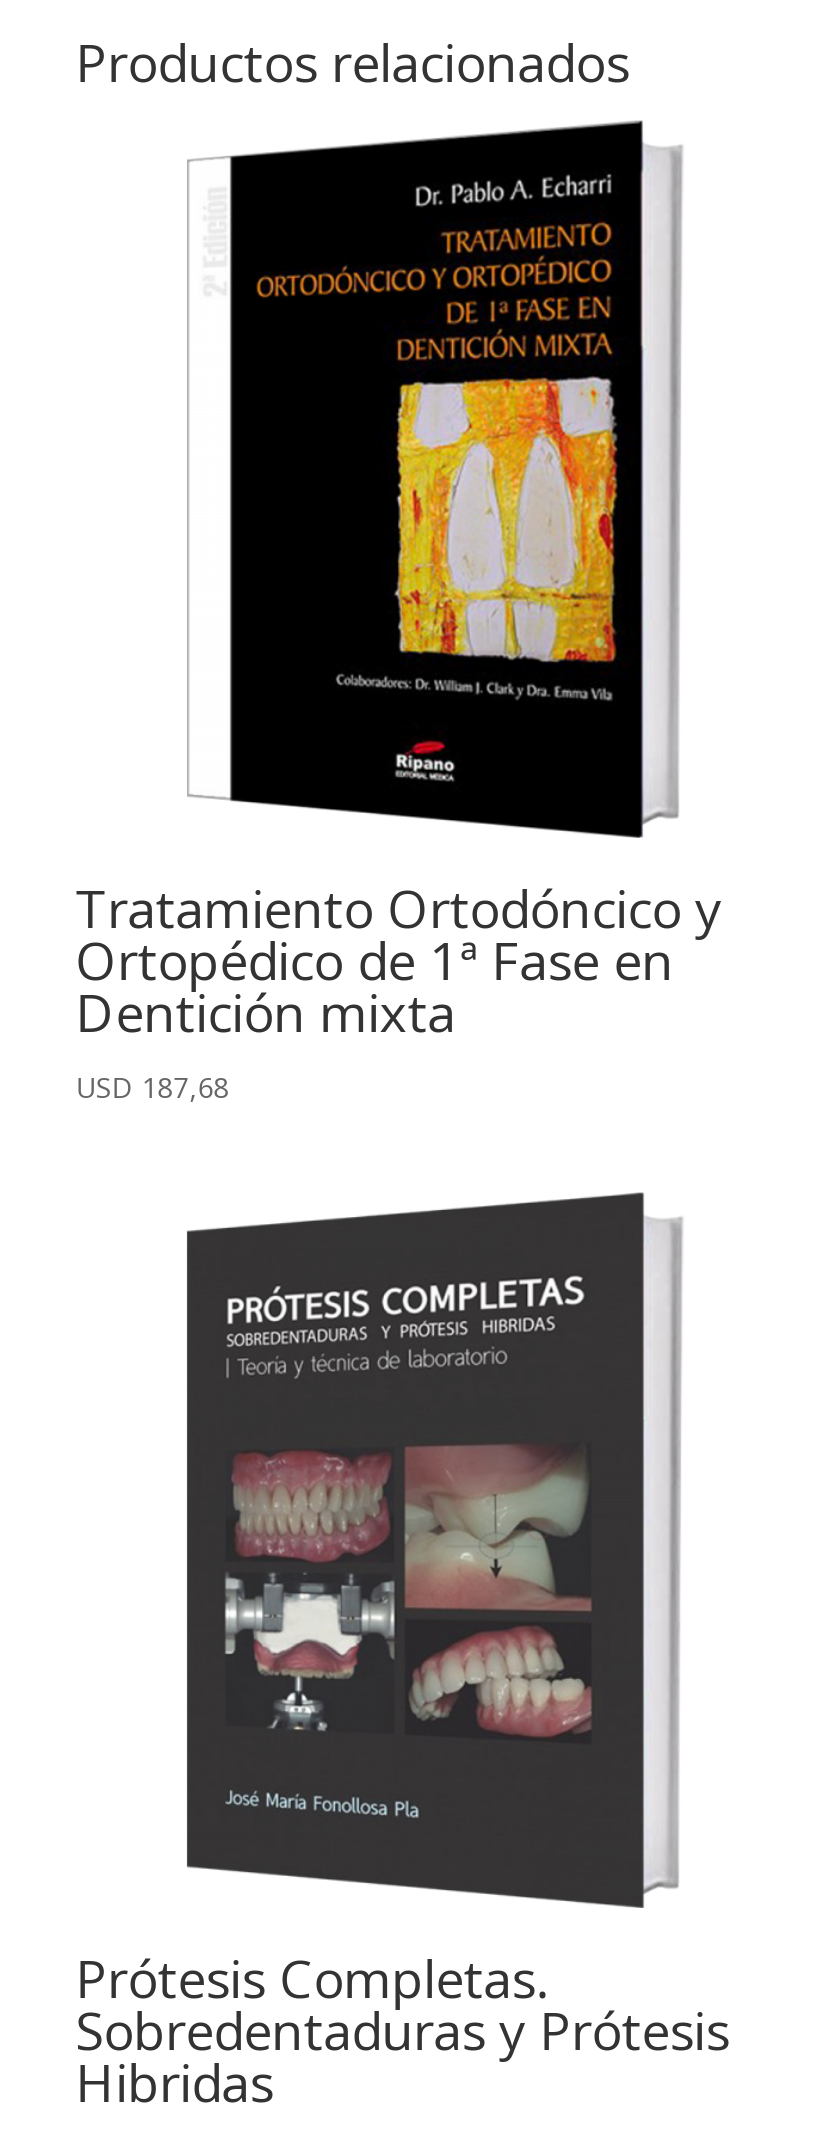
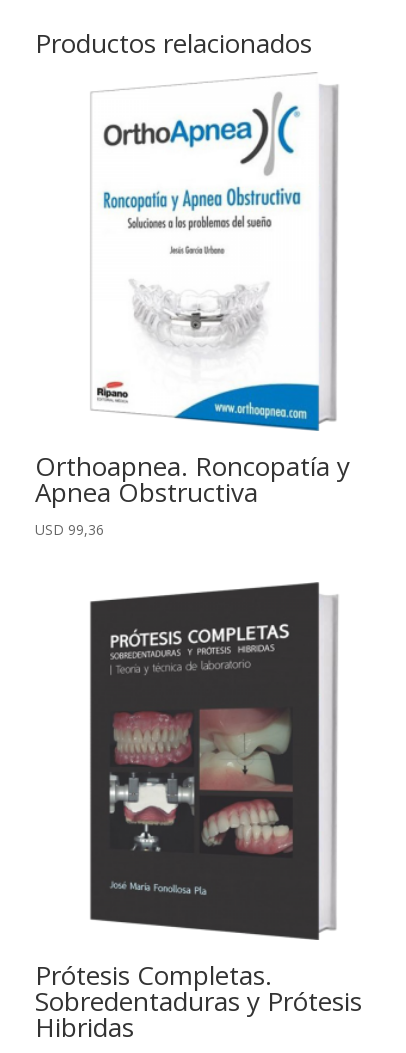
[76,120,722,1106] [image] | Tratamiento Ortodóncico y | Ortopédico de 1ª Fase en | Dentición mixta | USD 187,68 -> [35,73,350,539] [image] | Orthoapnea. Roncopatía y | Apnea Obstructiva | USD 99,36

